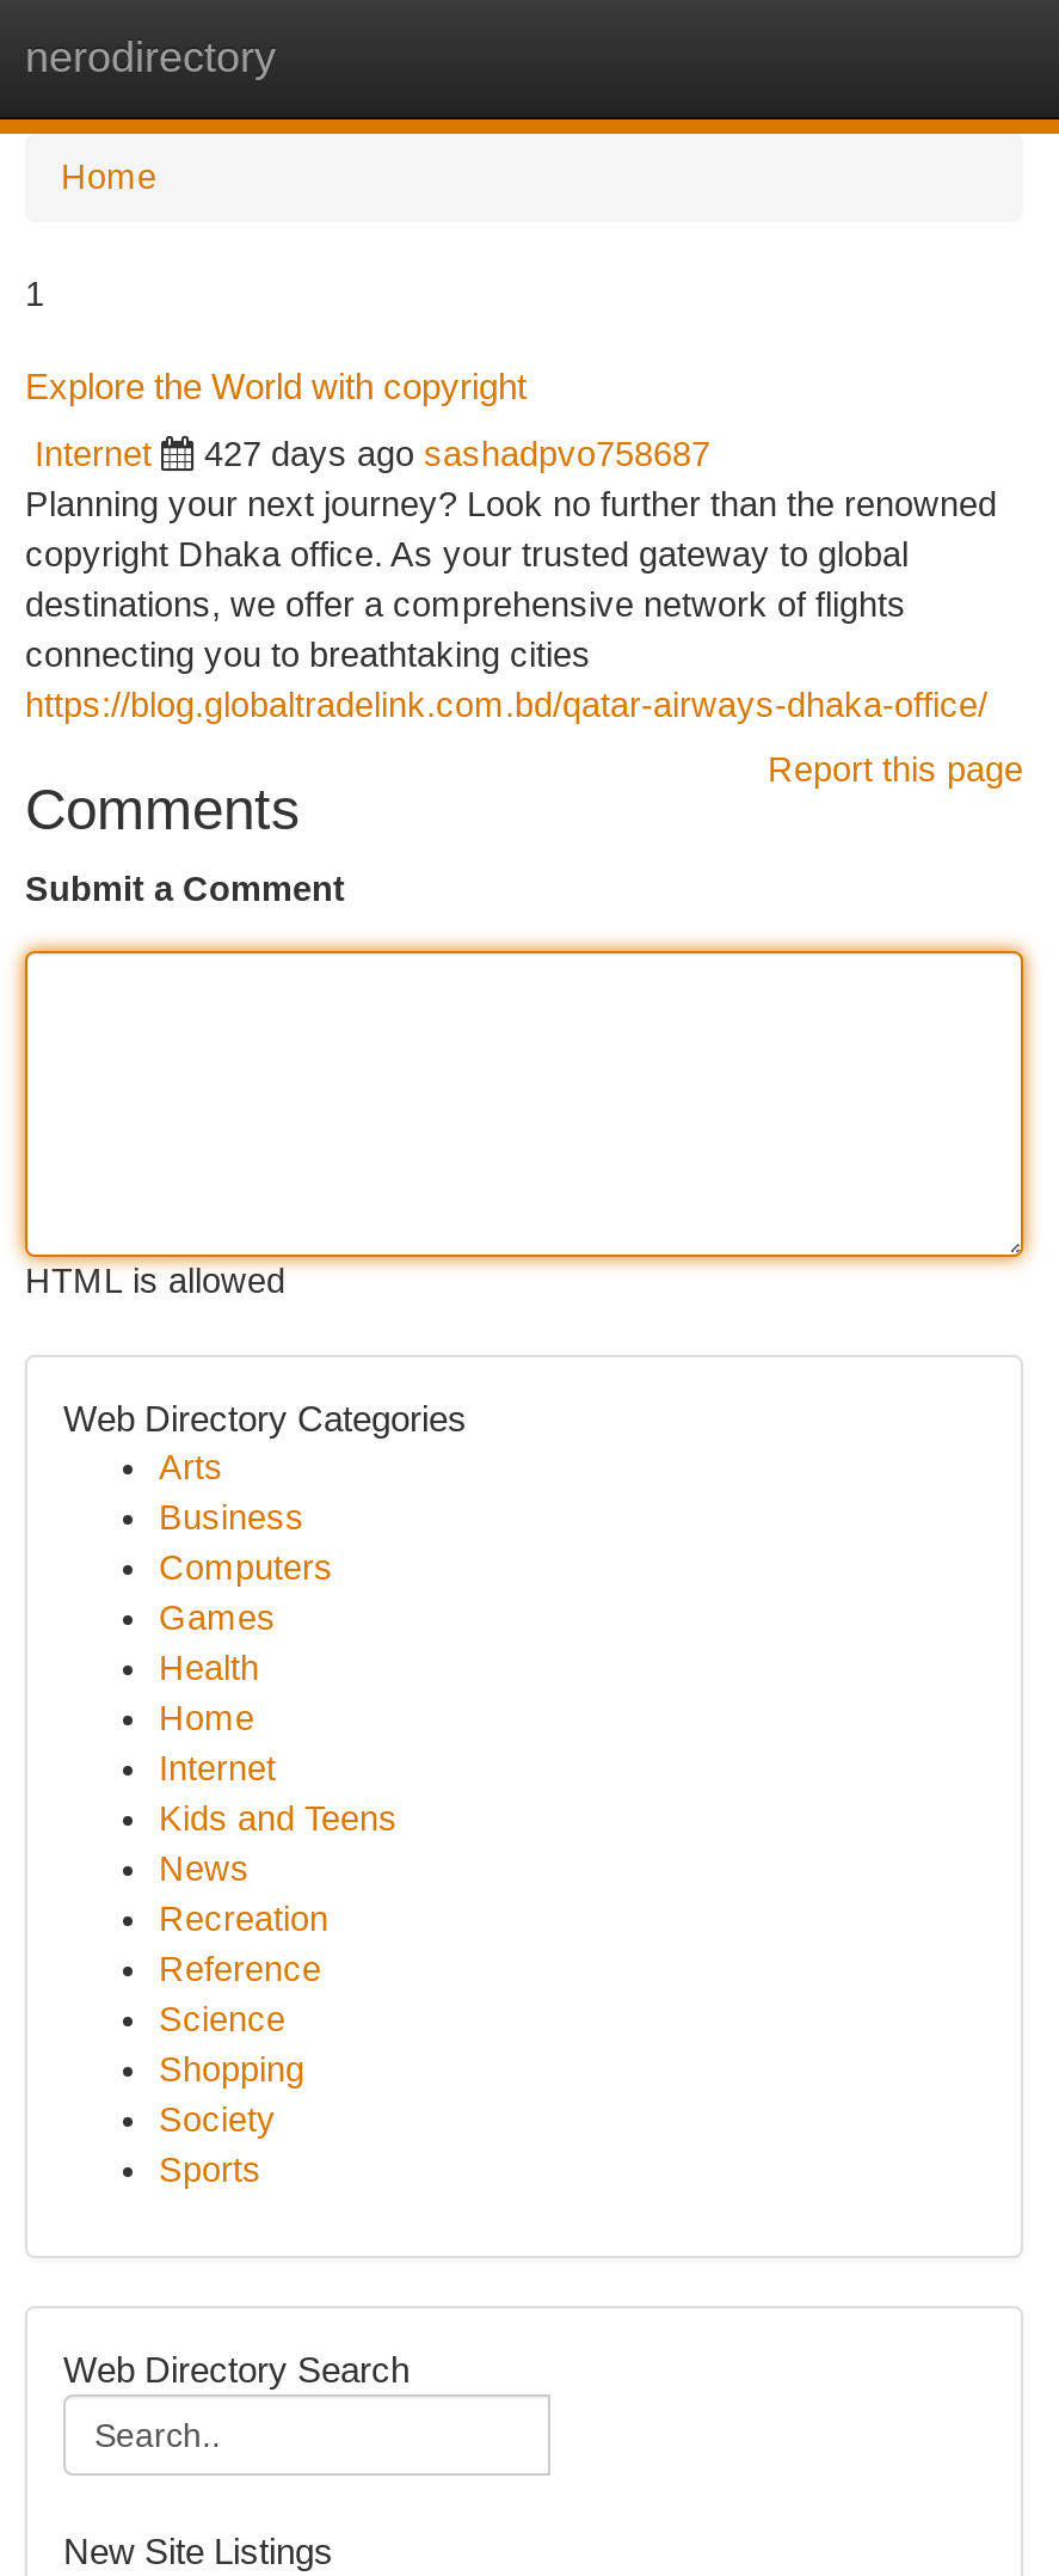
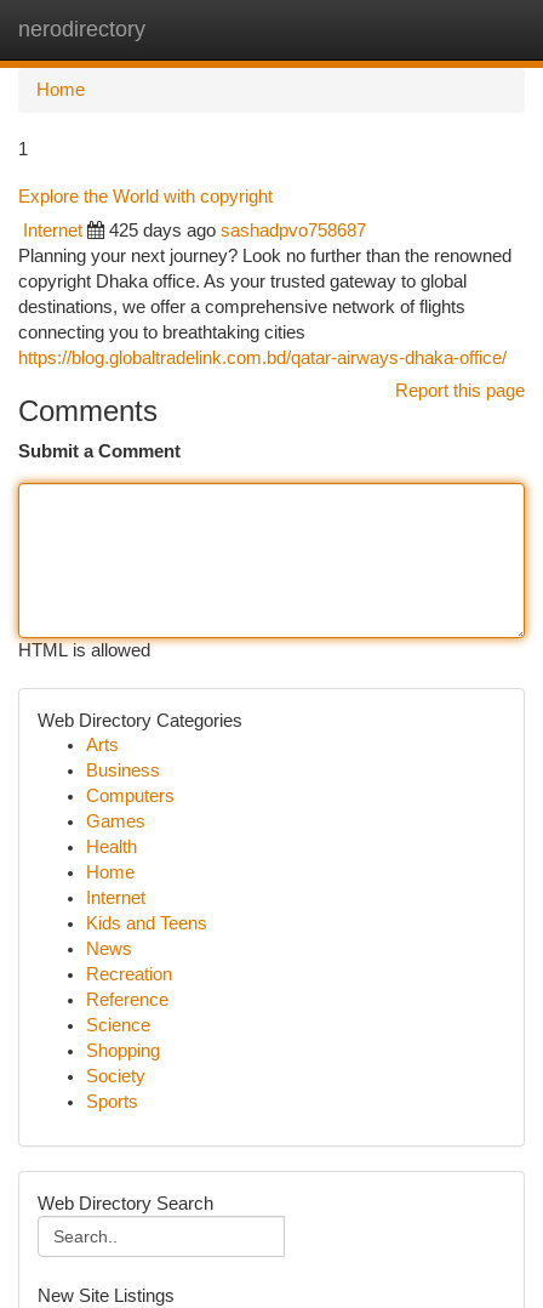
[204,435,710,473] 427 days ago sashadpvo758687 -> [109,221,366,240] 425 days ago sashadpvo758687

